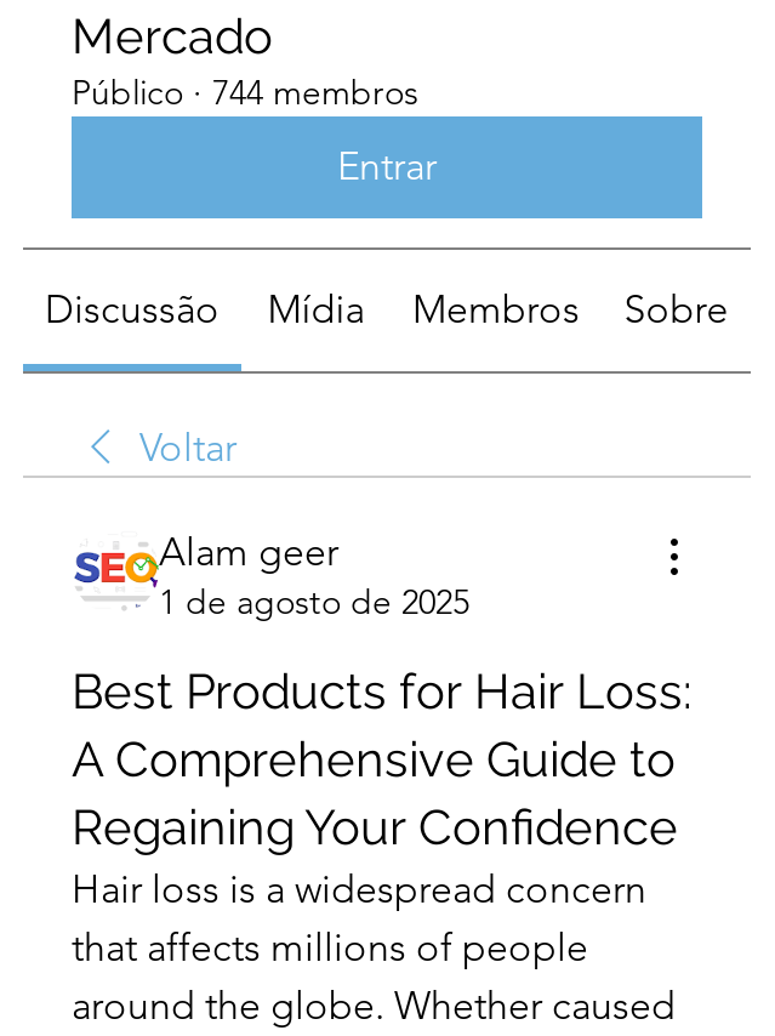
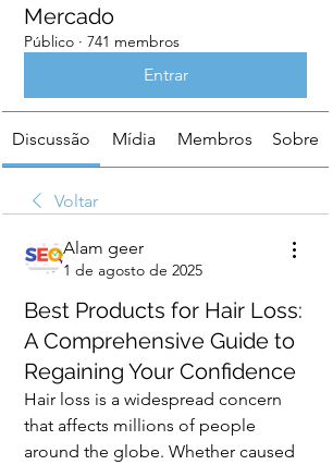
[72,70,418,114] Público · 744 membros -> [24,32,180,51] Público · 741 membros

